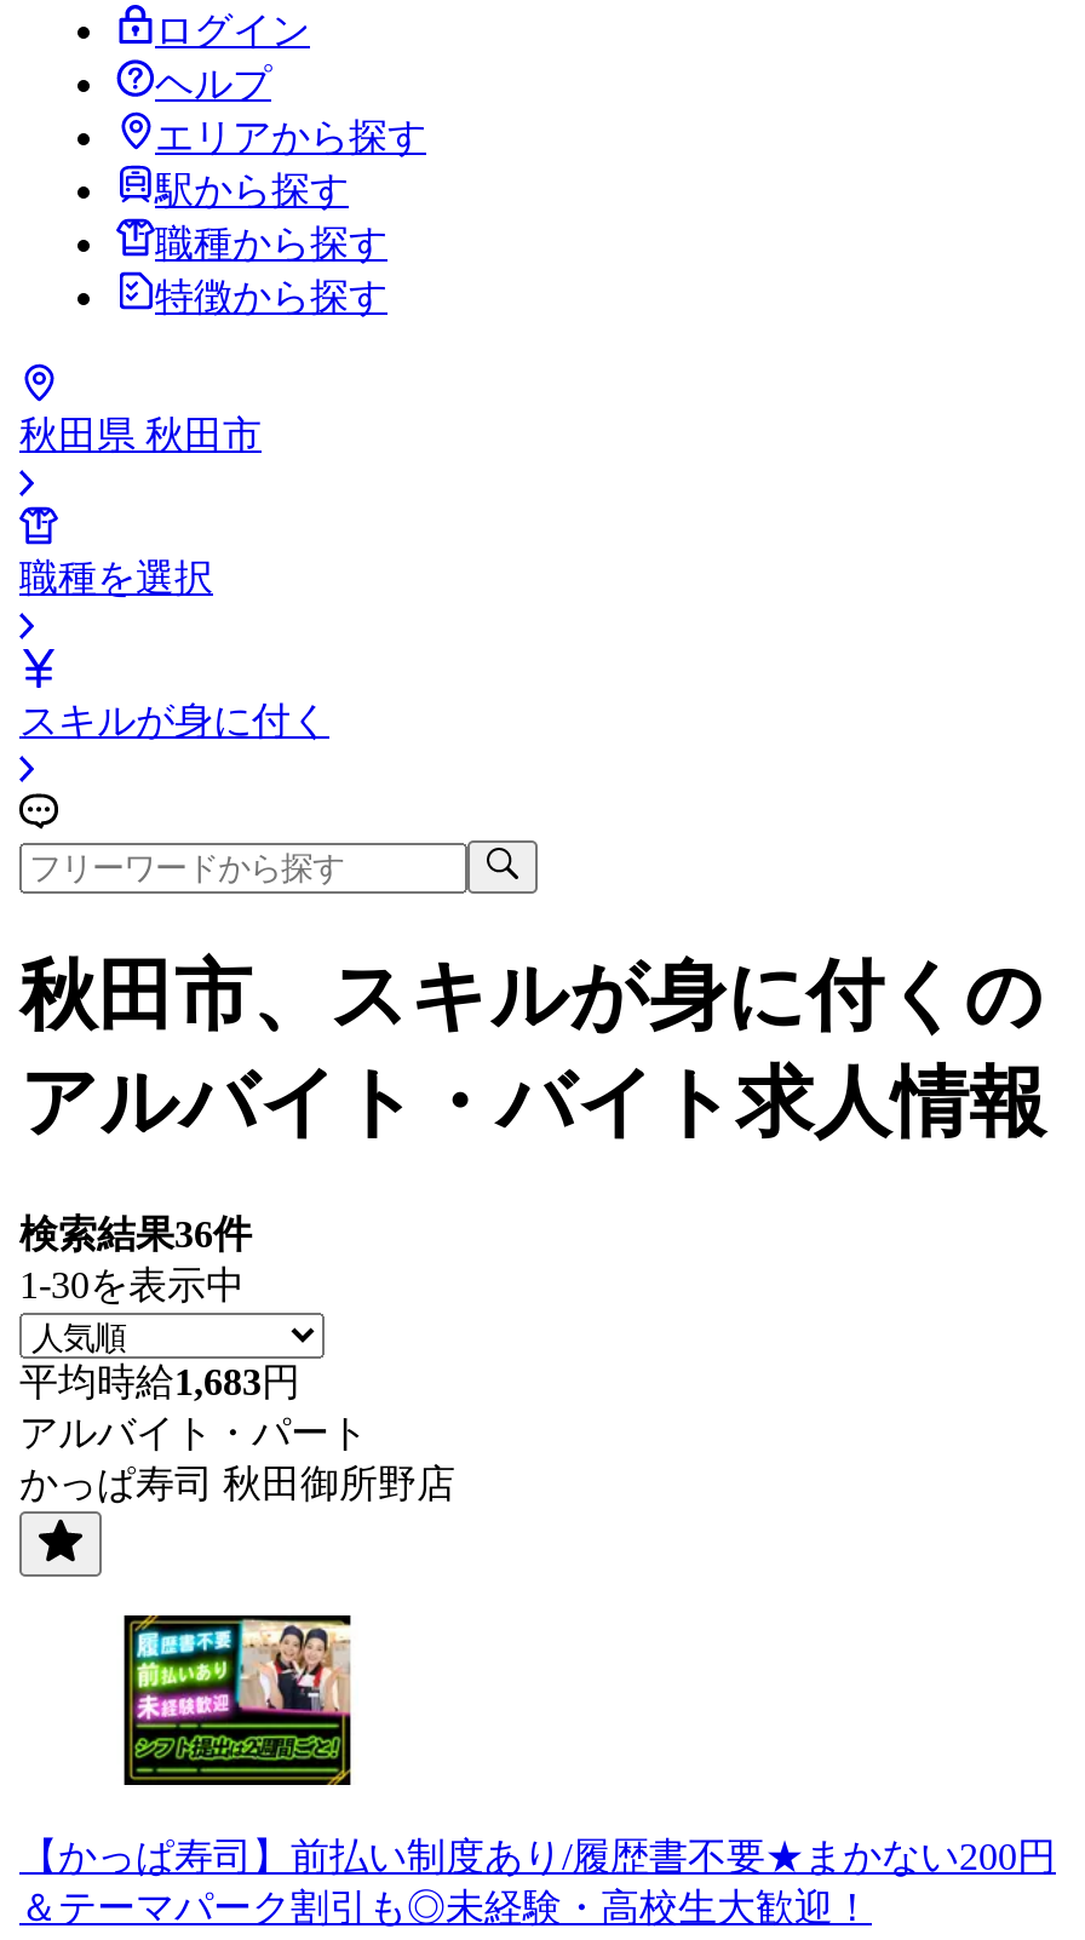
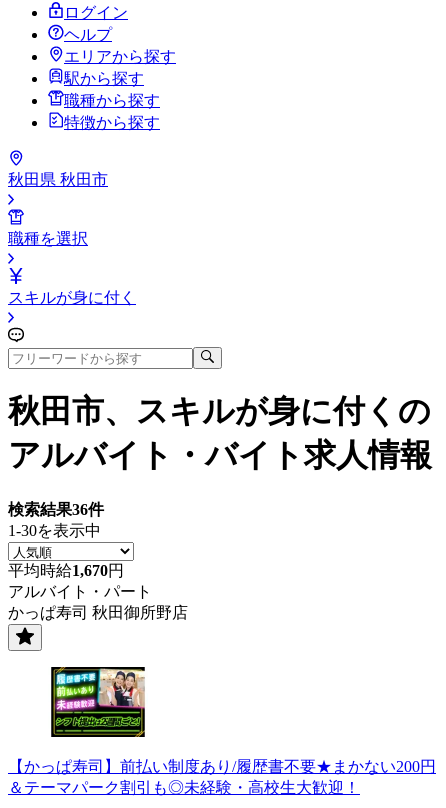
[19,1361,300,1402] 平均時給1,683円 -> [8,562,124,579] 平均時給1,670円

